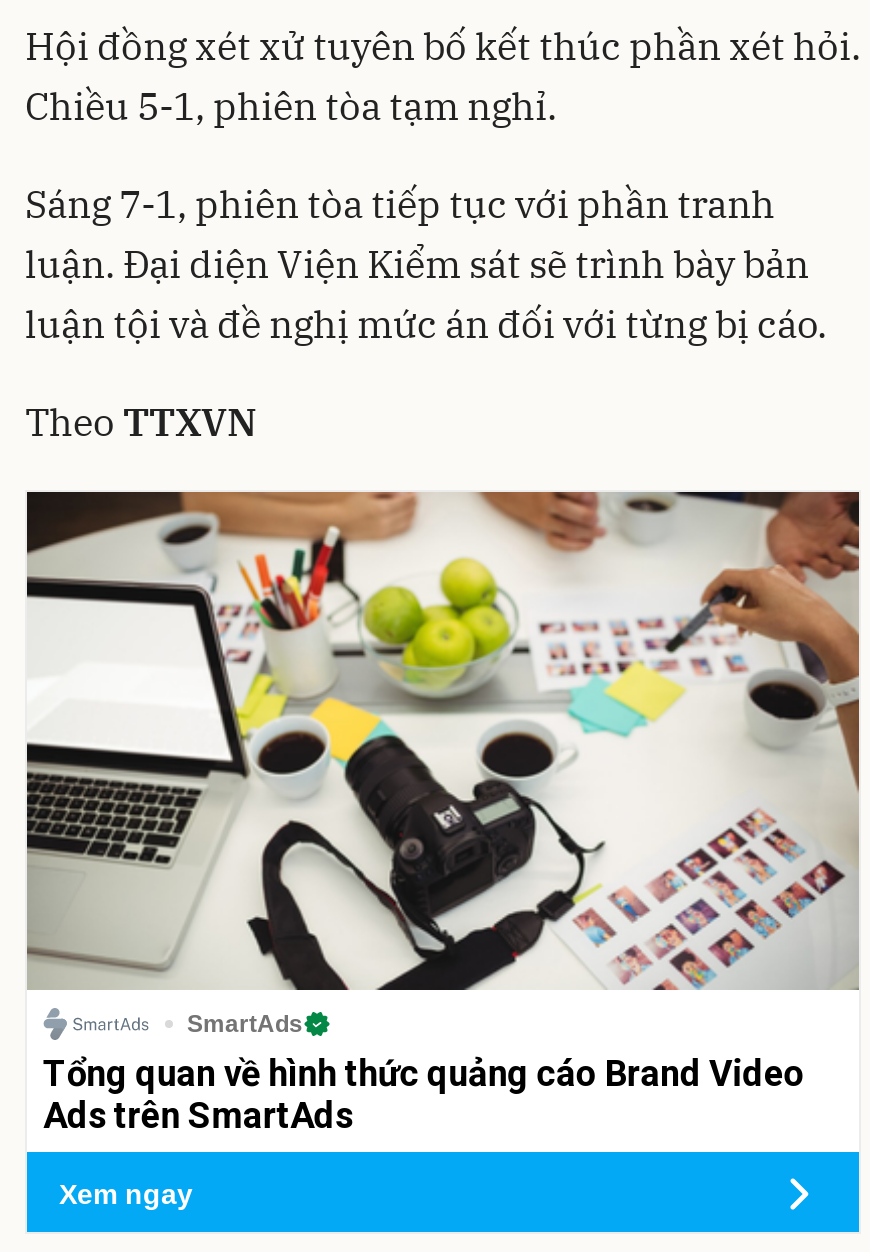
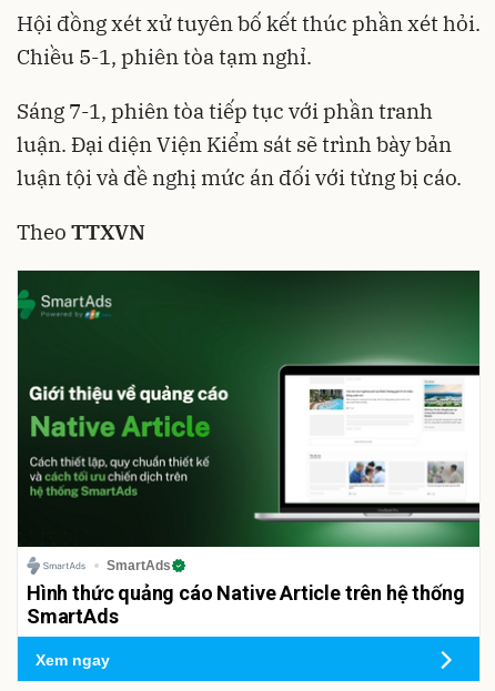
[25,490,861,1137] [image] | Tổng quan về hình thức quảng cáo Brand Video | Ads trên SmartAds -> [17,270,481,628] [image] | Hình thức quảng cáo Native Article trên hệ thống | SmartAds

